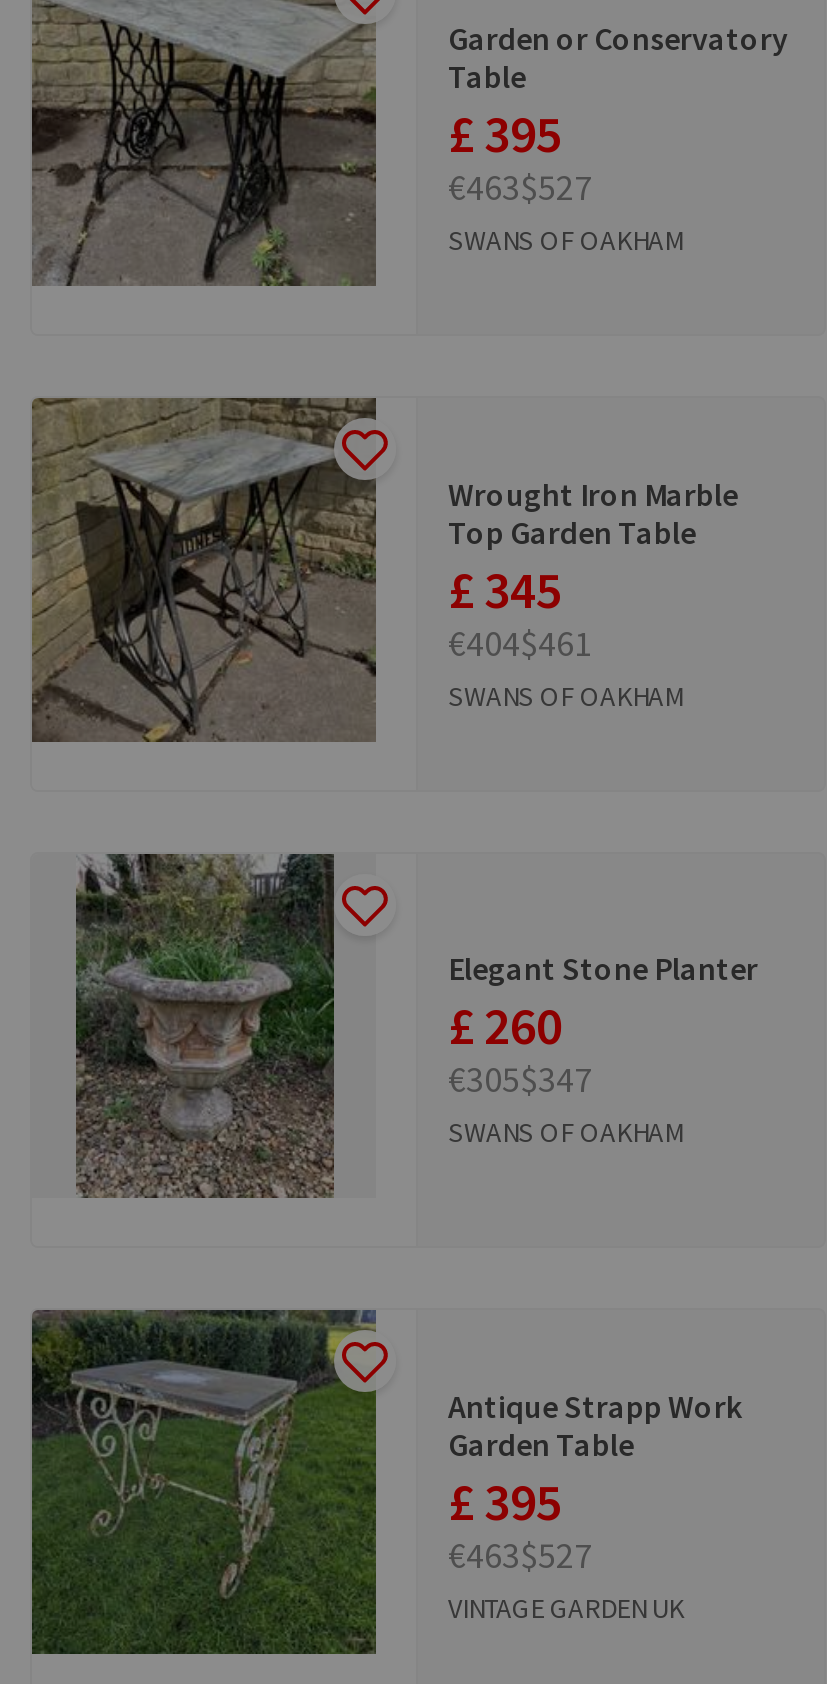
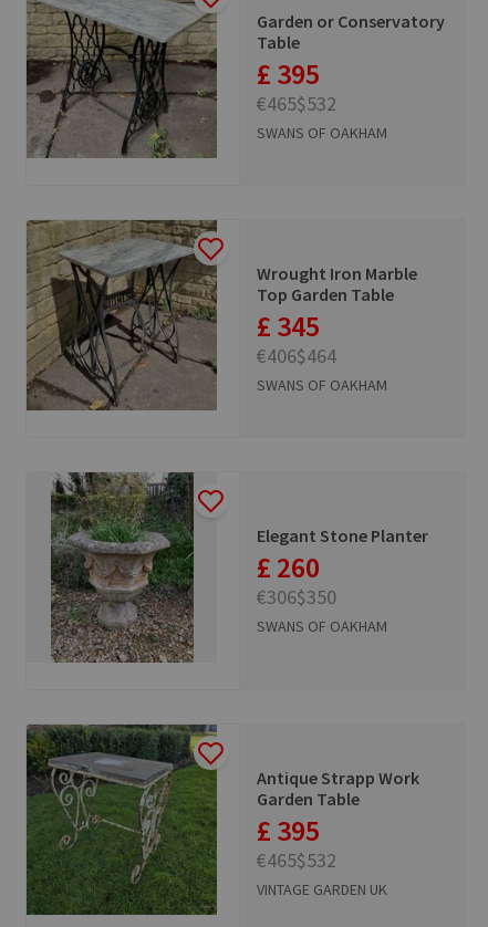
[448,163,592,209] €463$527 -> [257,90,336,116] €465$532
[448,619,592,665] €404$461 -> [257,342,336,368] €406$464
[448,1056,592,1102] €305$347 -> [257,584,336,610] €306$350
[448,1531,592,1577] €463$527 -> [257,847,336,872] €465$532

